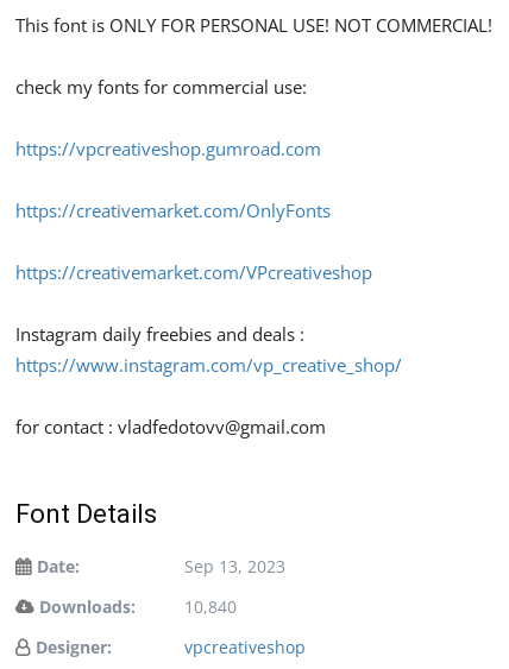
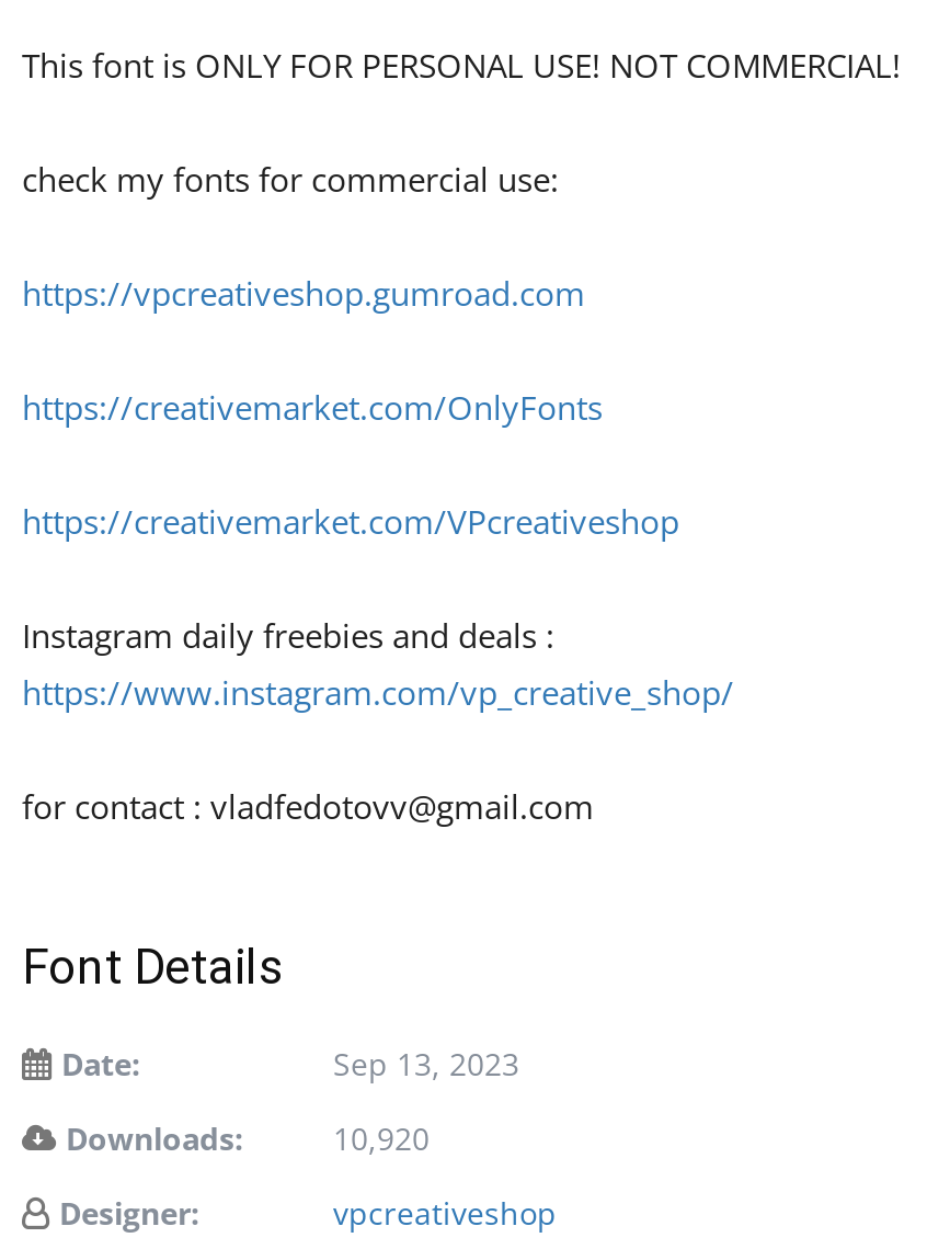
[184,595,237,618] 10,840 -> [333,1117,430,1159] 10,920

